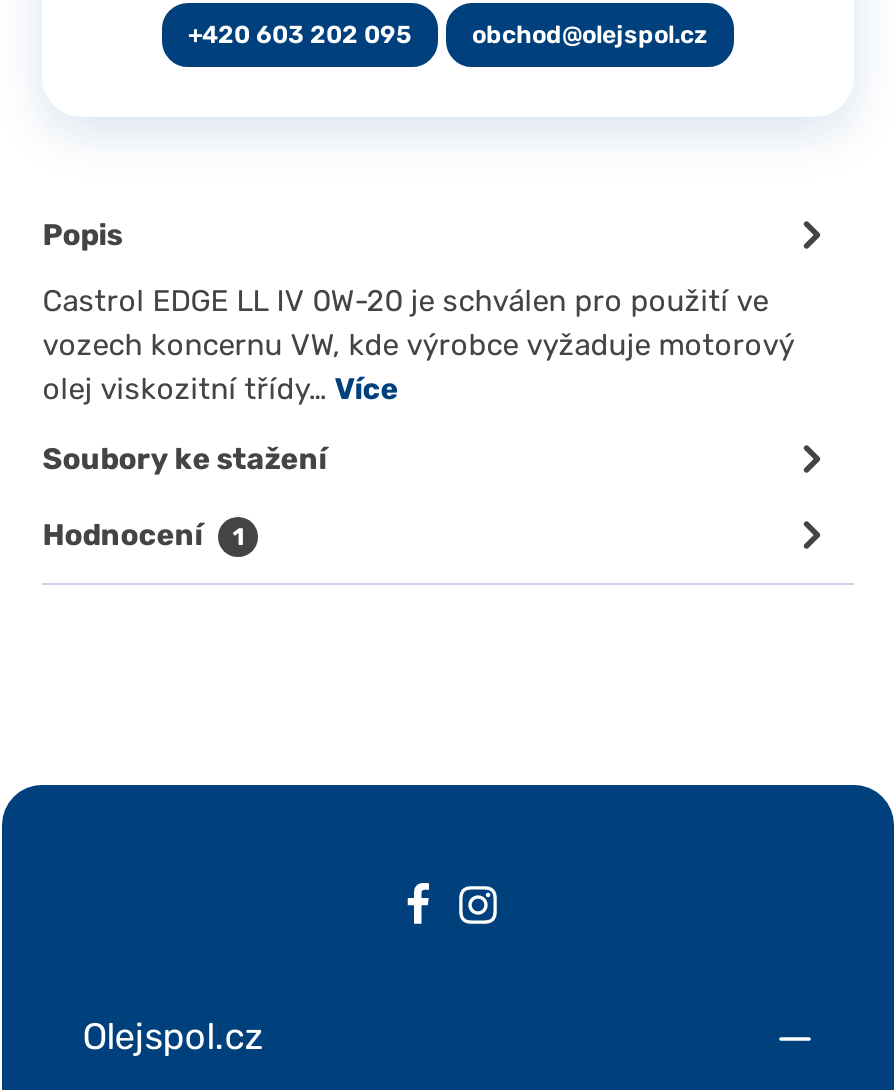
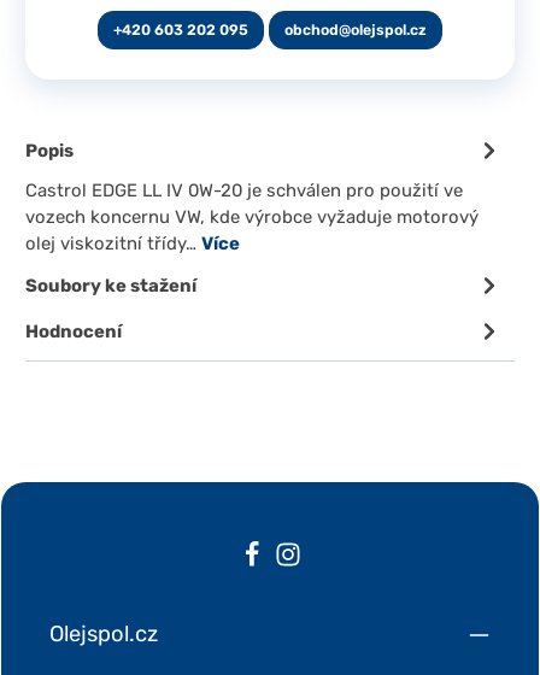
[232,523,244,551] 1 -> none

